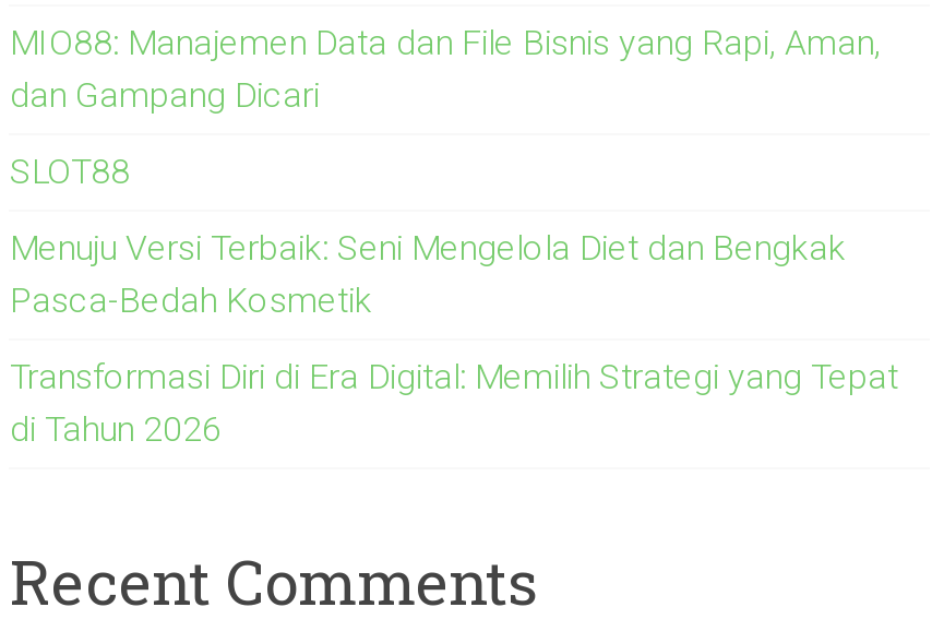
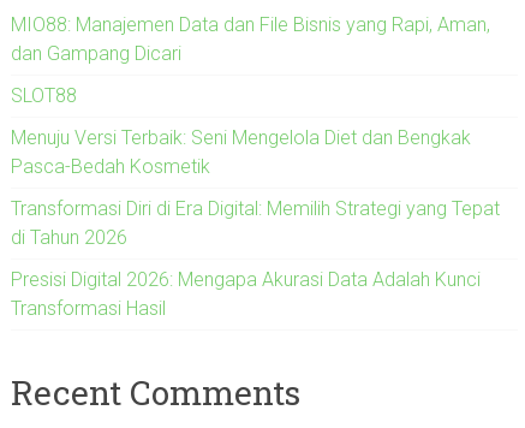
none -> [11,267,481,319] Presisi Digital 2026: Mengapa Akurasi Data Adalah Kunci | Transformasi Hasil

